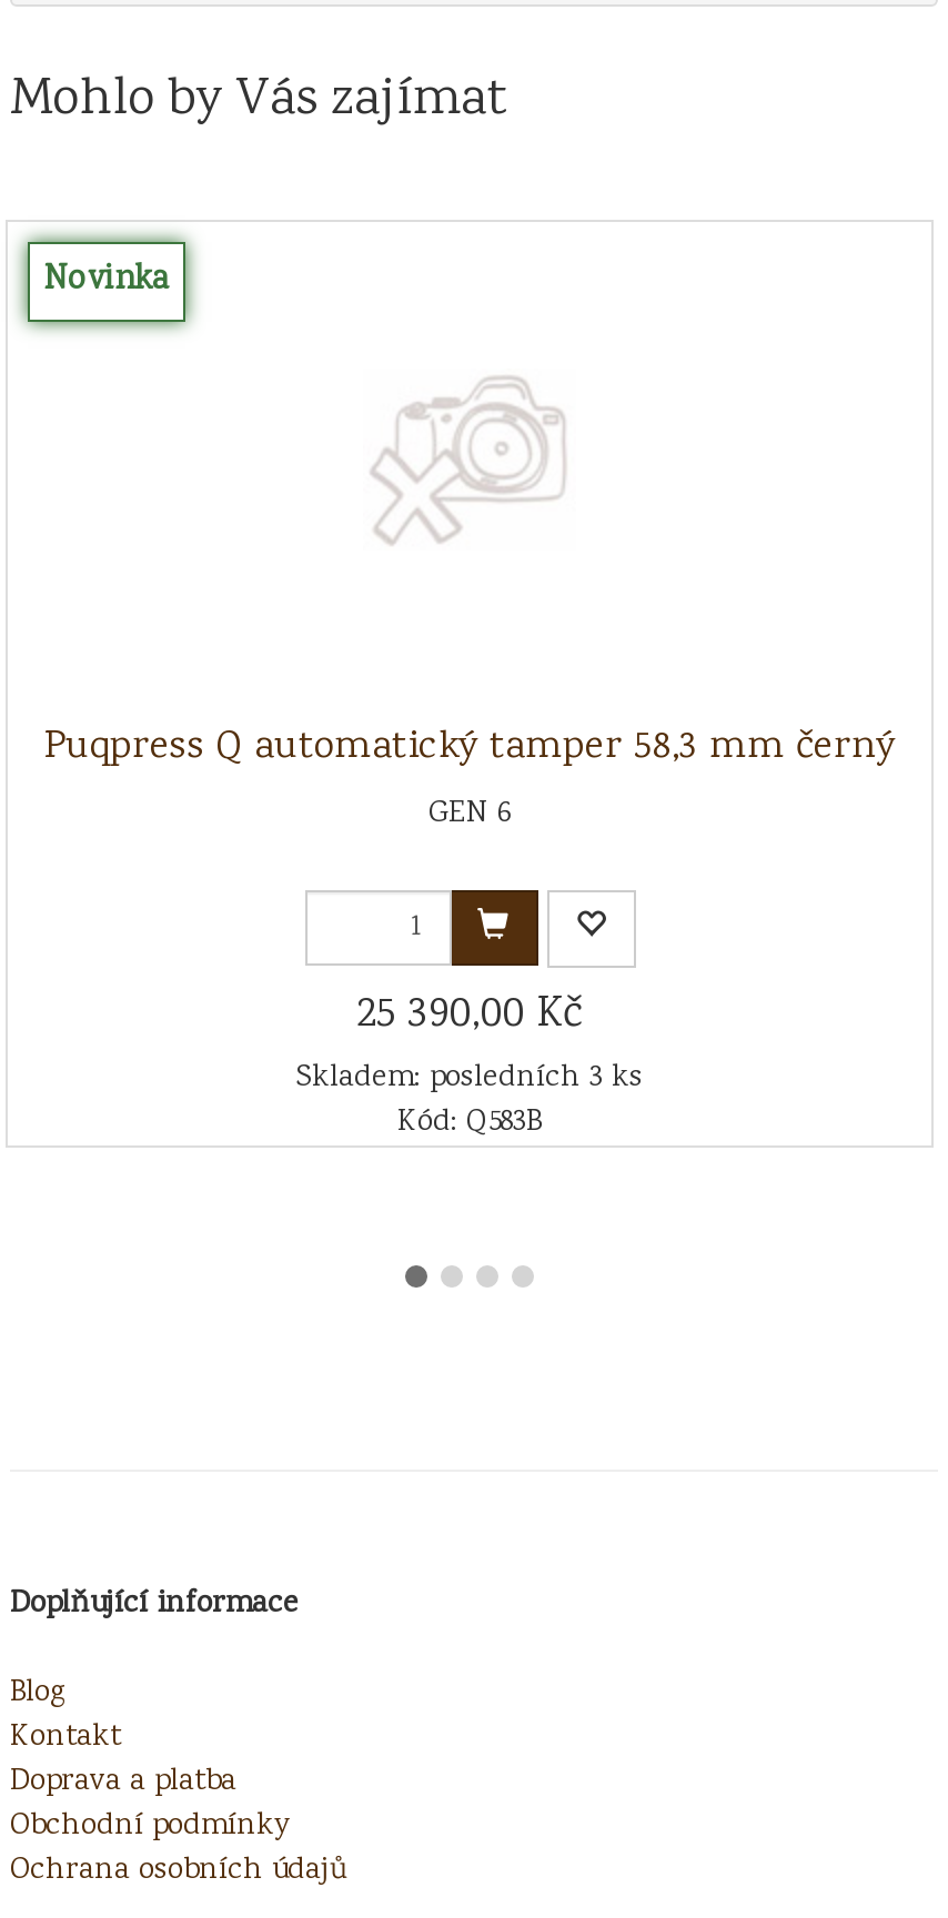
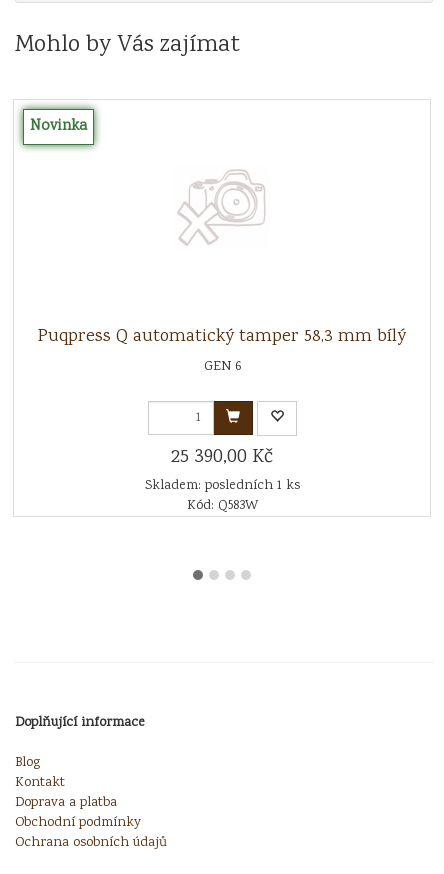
[43,719,896,777] Puqpress Q automatický tamper 58,3 mm černý -> [38,324,406,350] Puqpress Q automatický tamper 58,3 mm bílý
[296,1057,643,1101] Skladem: posledních 3 ks -> [144,476,299,496] Skladem: posledních 1 ks
[397,1101,542,1145] Kód: Q583B -> [186,496,257,516] Kód: Q583W

